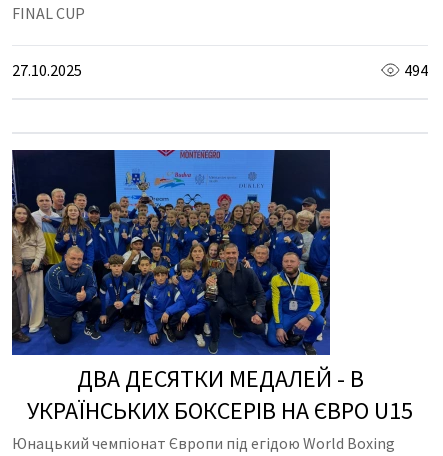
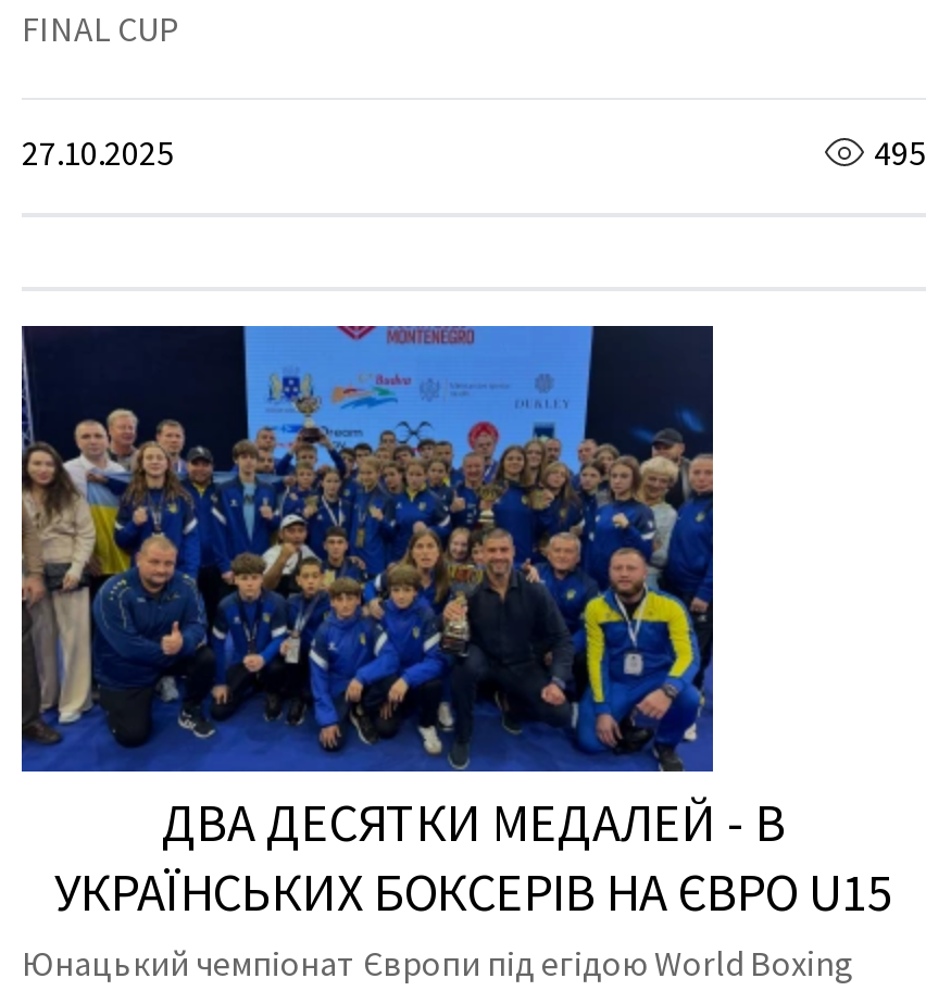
[404,60,428,80] 494 -> [874,130,926,174] 495

